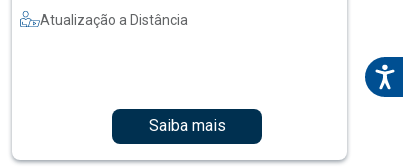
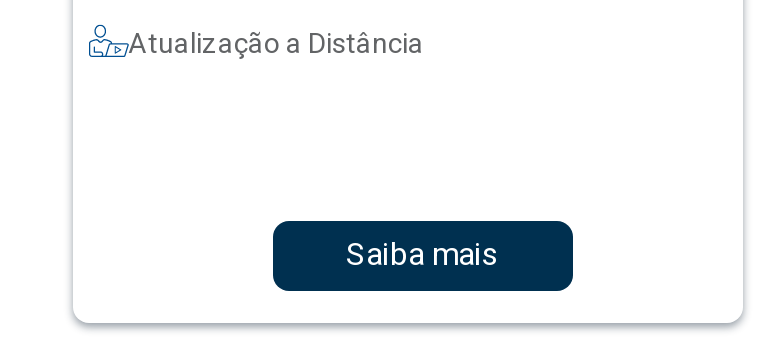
[364,56,400,98] [image] -> none

